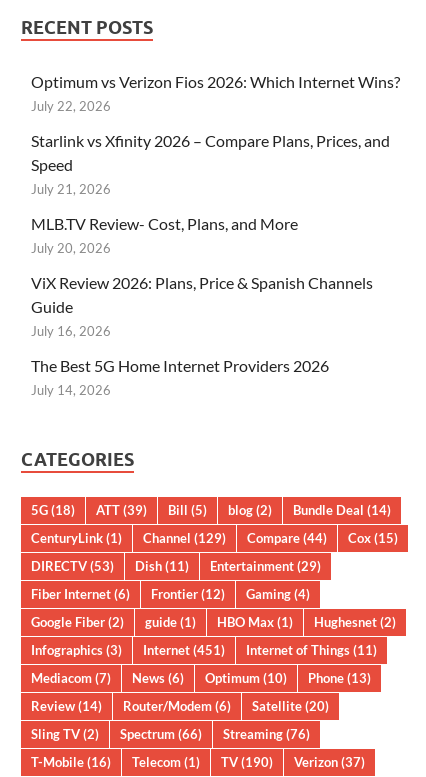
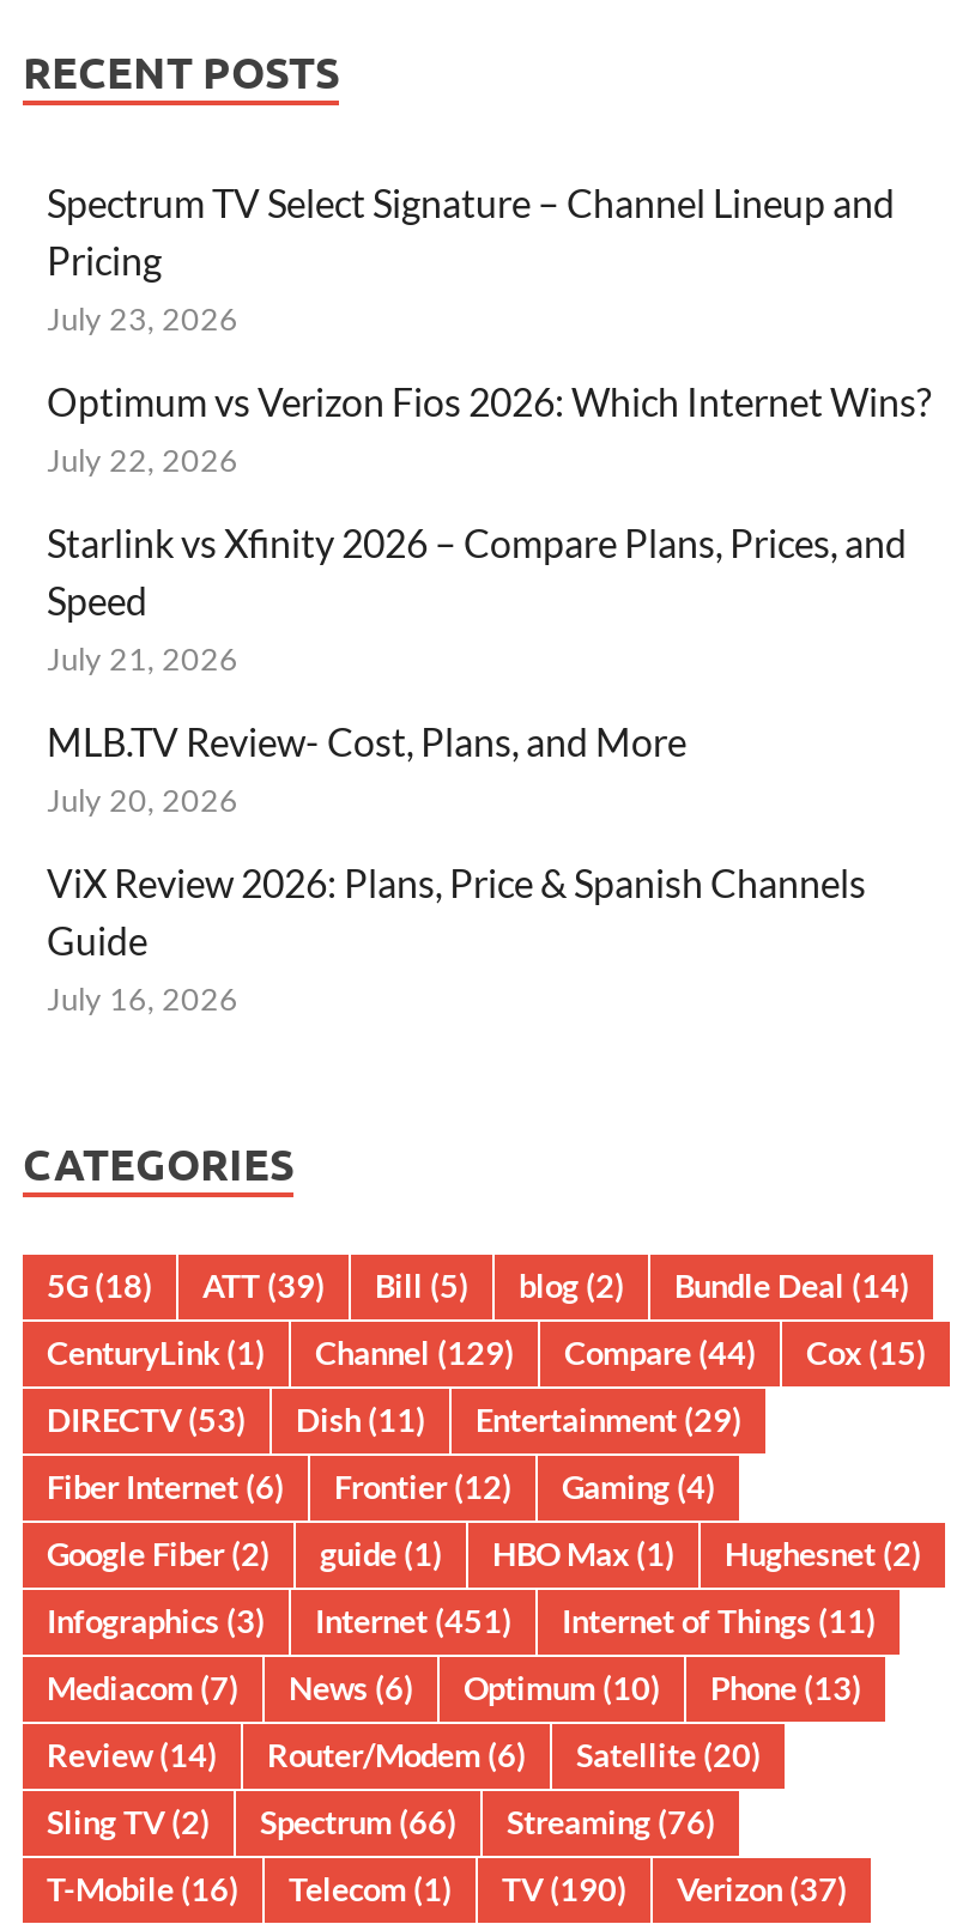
none -> [47,179,895,337] Spectrum TV Select Signature – Channel Lineup and | Pricing | July 23, 2026
moved [31,72,400,339] -> [47,378,931,1017]: Optimum vs Verizon Fios 2026: Which Internet Wins? | July 22, 2026 | Starlink vs Xfinity 2026 – Compare Plans, Prices, and | ... | Guide | July 16, 2026
[31,356,329,398] The Best 5G Home Internet Providers 2026 | July 14, 2026 -> none

